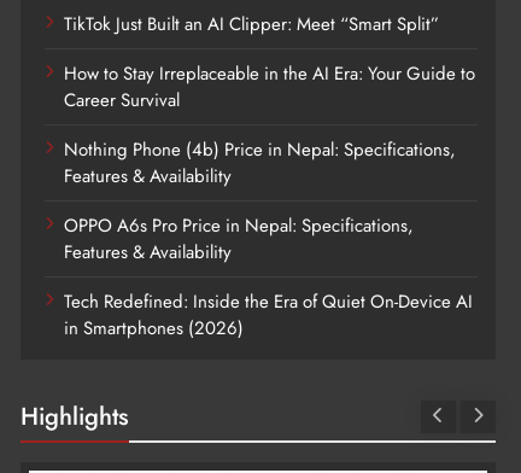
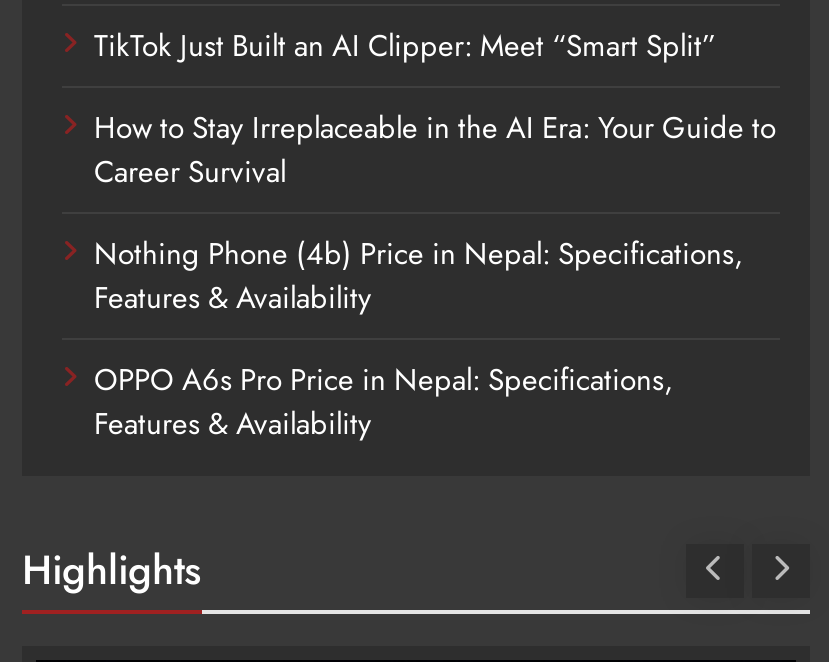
[64,289,473,342] Tech Redefined: Inside the Era of Quiet On-Device AI | in Smartphones (2026) -> none

